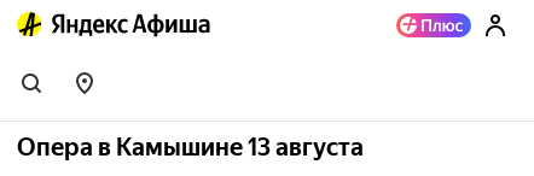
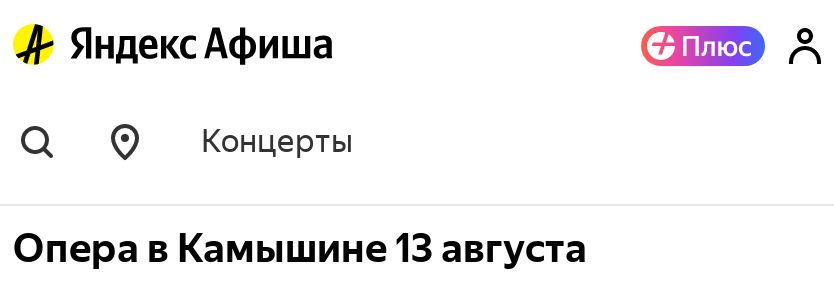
none -> [201,122,353,160] Концерты

